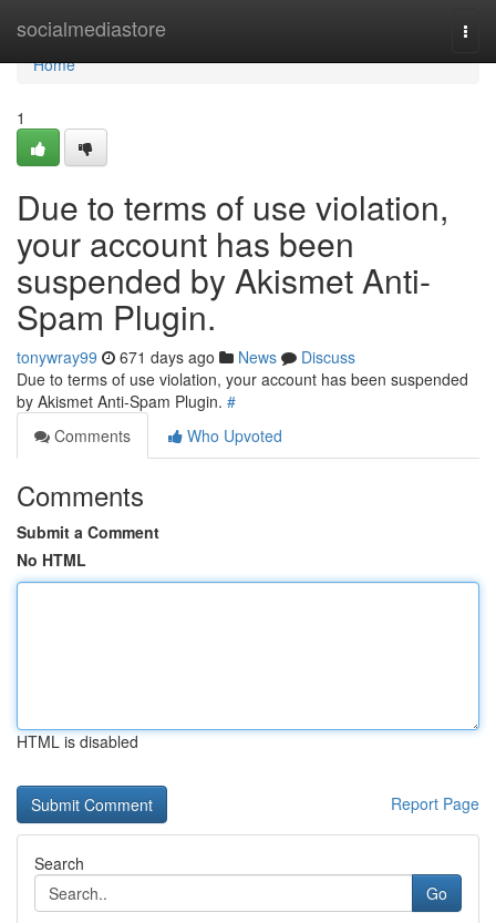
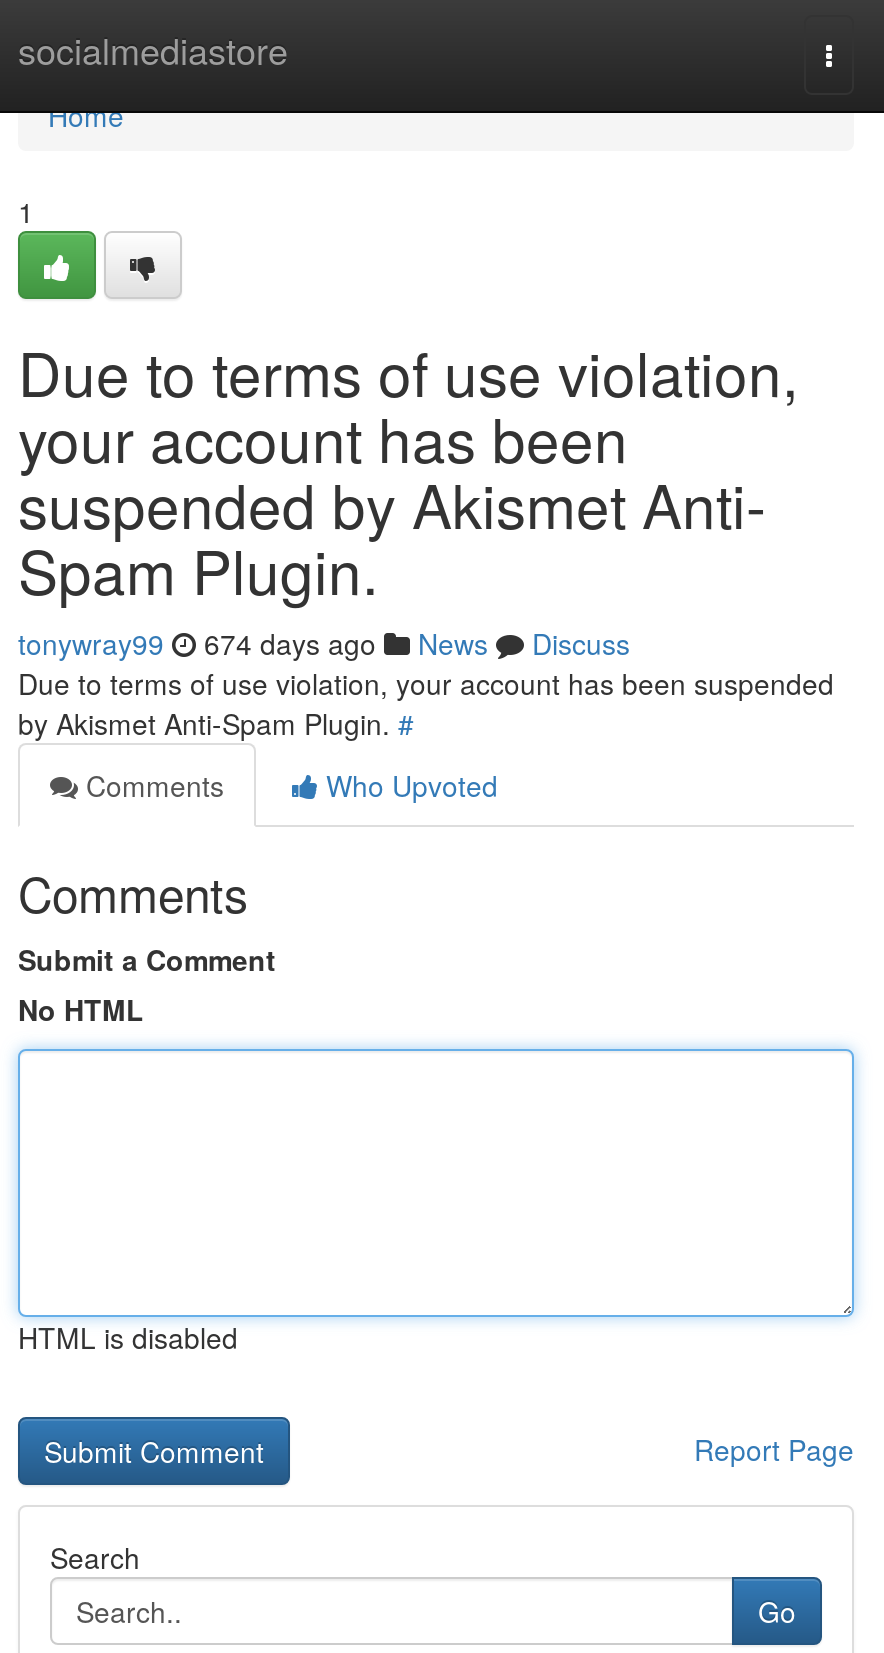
[17,346,355,368] tonywray99 671 days ago News Discuss -> [18,623,630,663] tonywray99 674 days ago News Discuss

